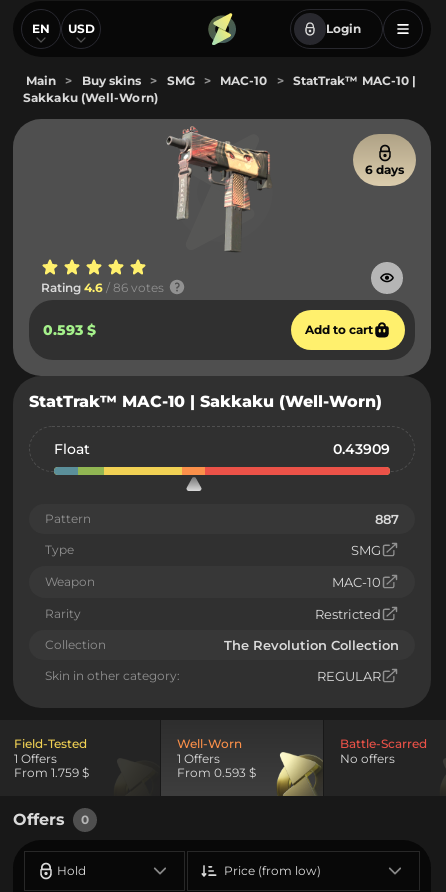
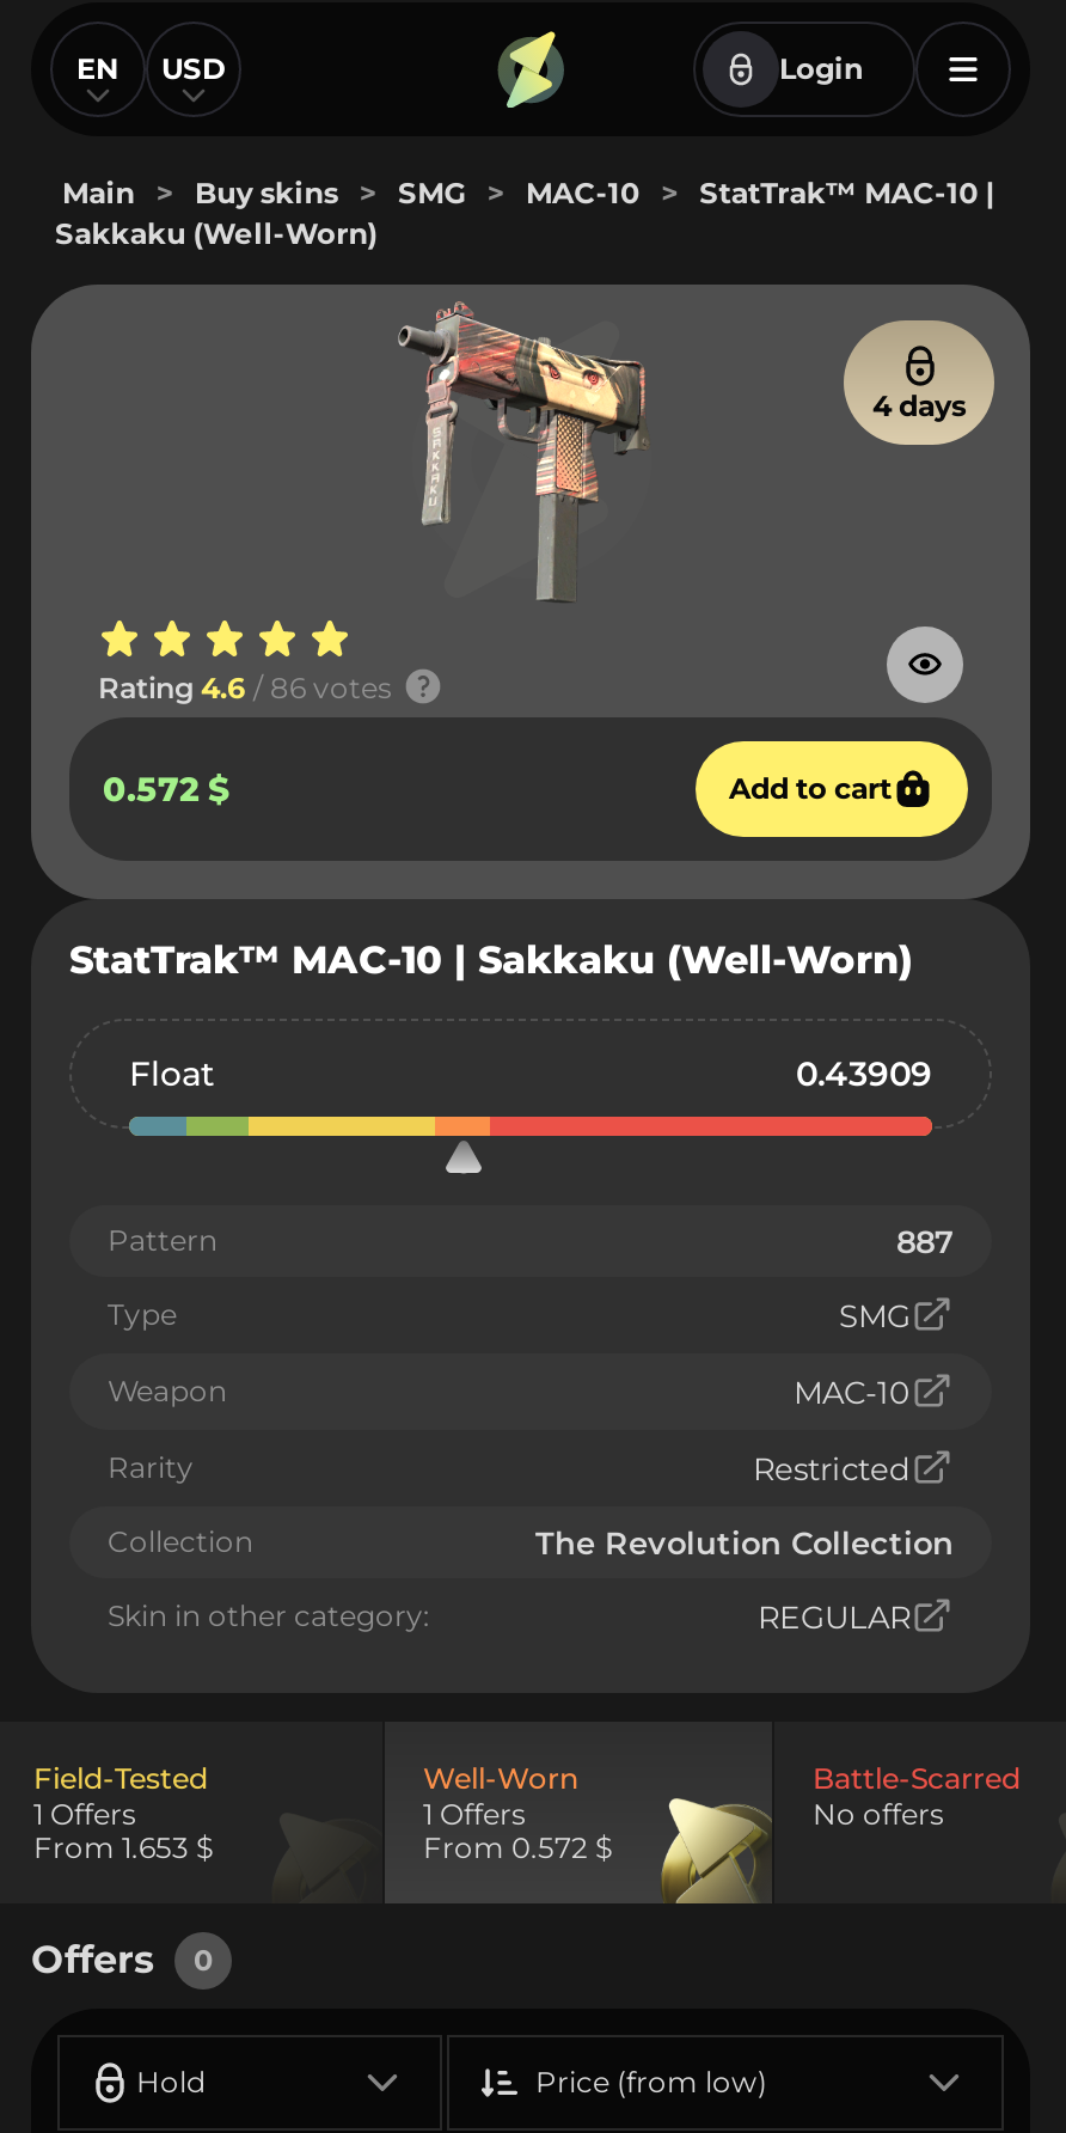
[365,162,404,177] 6 days -> [872,387,966,423] 4 days
[43,320,96,338] 0.593 $ -> [103,766,229,809] 0.572 $
[14,764,89,779] From 1.759 $ -> [33,1828,213,1864] From 1.653 $
[177,764,256,779] From 0.593 $ -> [423,1828,612,1864] From 0.572 $

